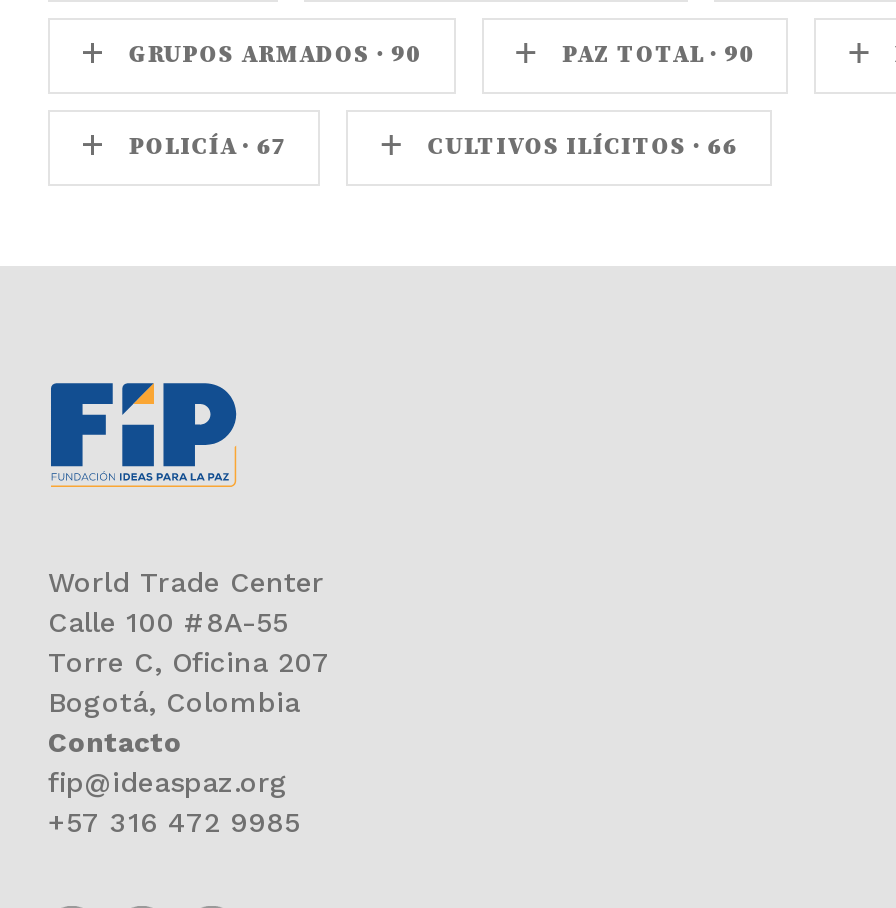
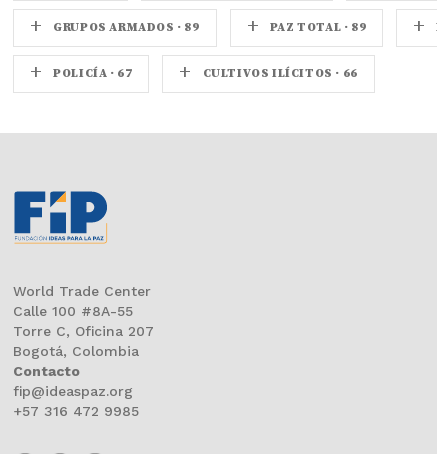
[82,30,421,80] + GRUPOS ARMADOS · 90 -> [30,15,200,40] + GRUPOS ARMADOS · 89
[515,30,754,80] + PAZ TOTAL · 90 -> [247,15,366,40] + PAZ TOTAL · 89

